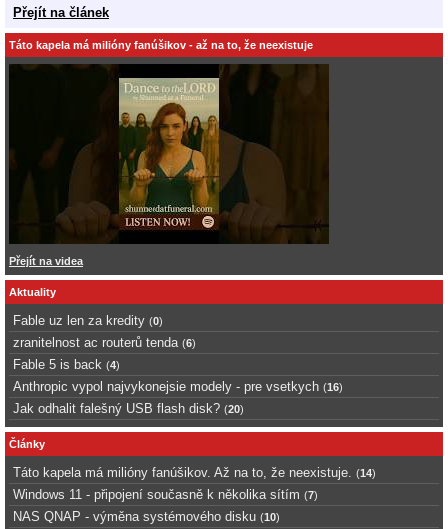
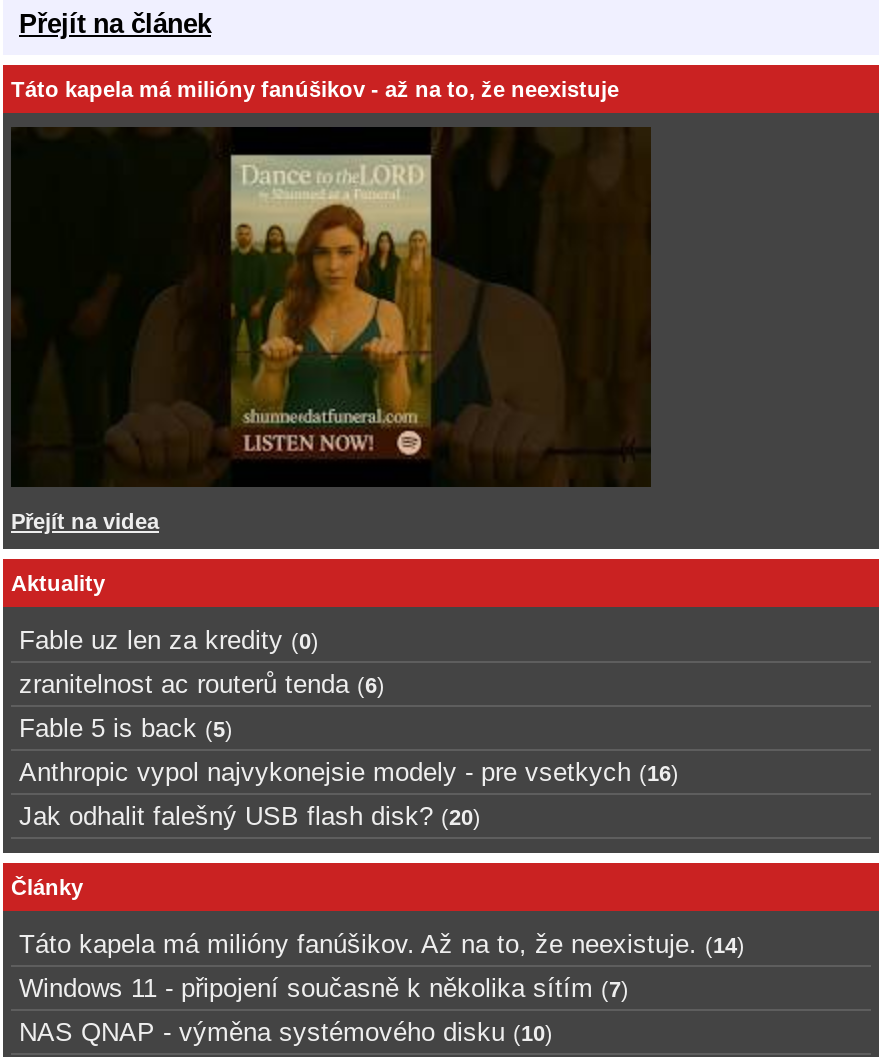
[13,357,120,372] Fable 5 is back (4) -> [19,714,233,744] Fable 5 is back (5)

